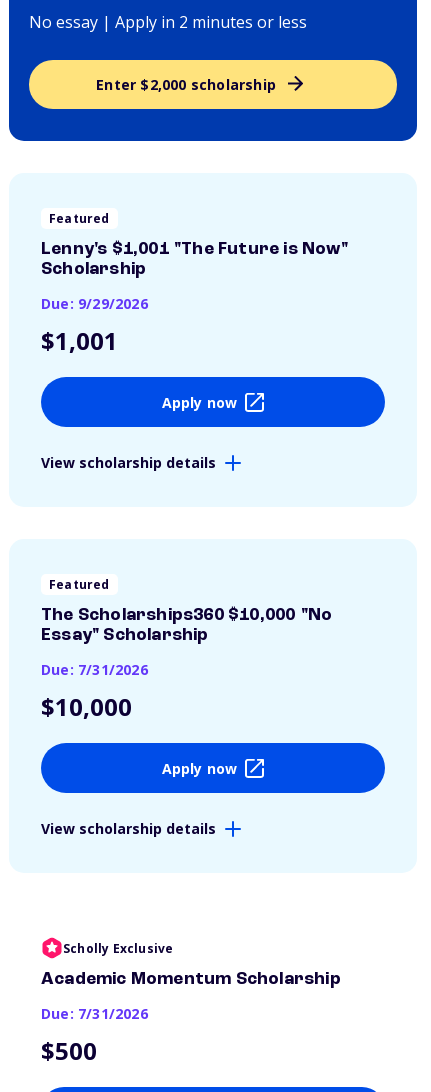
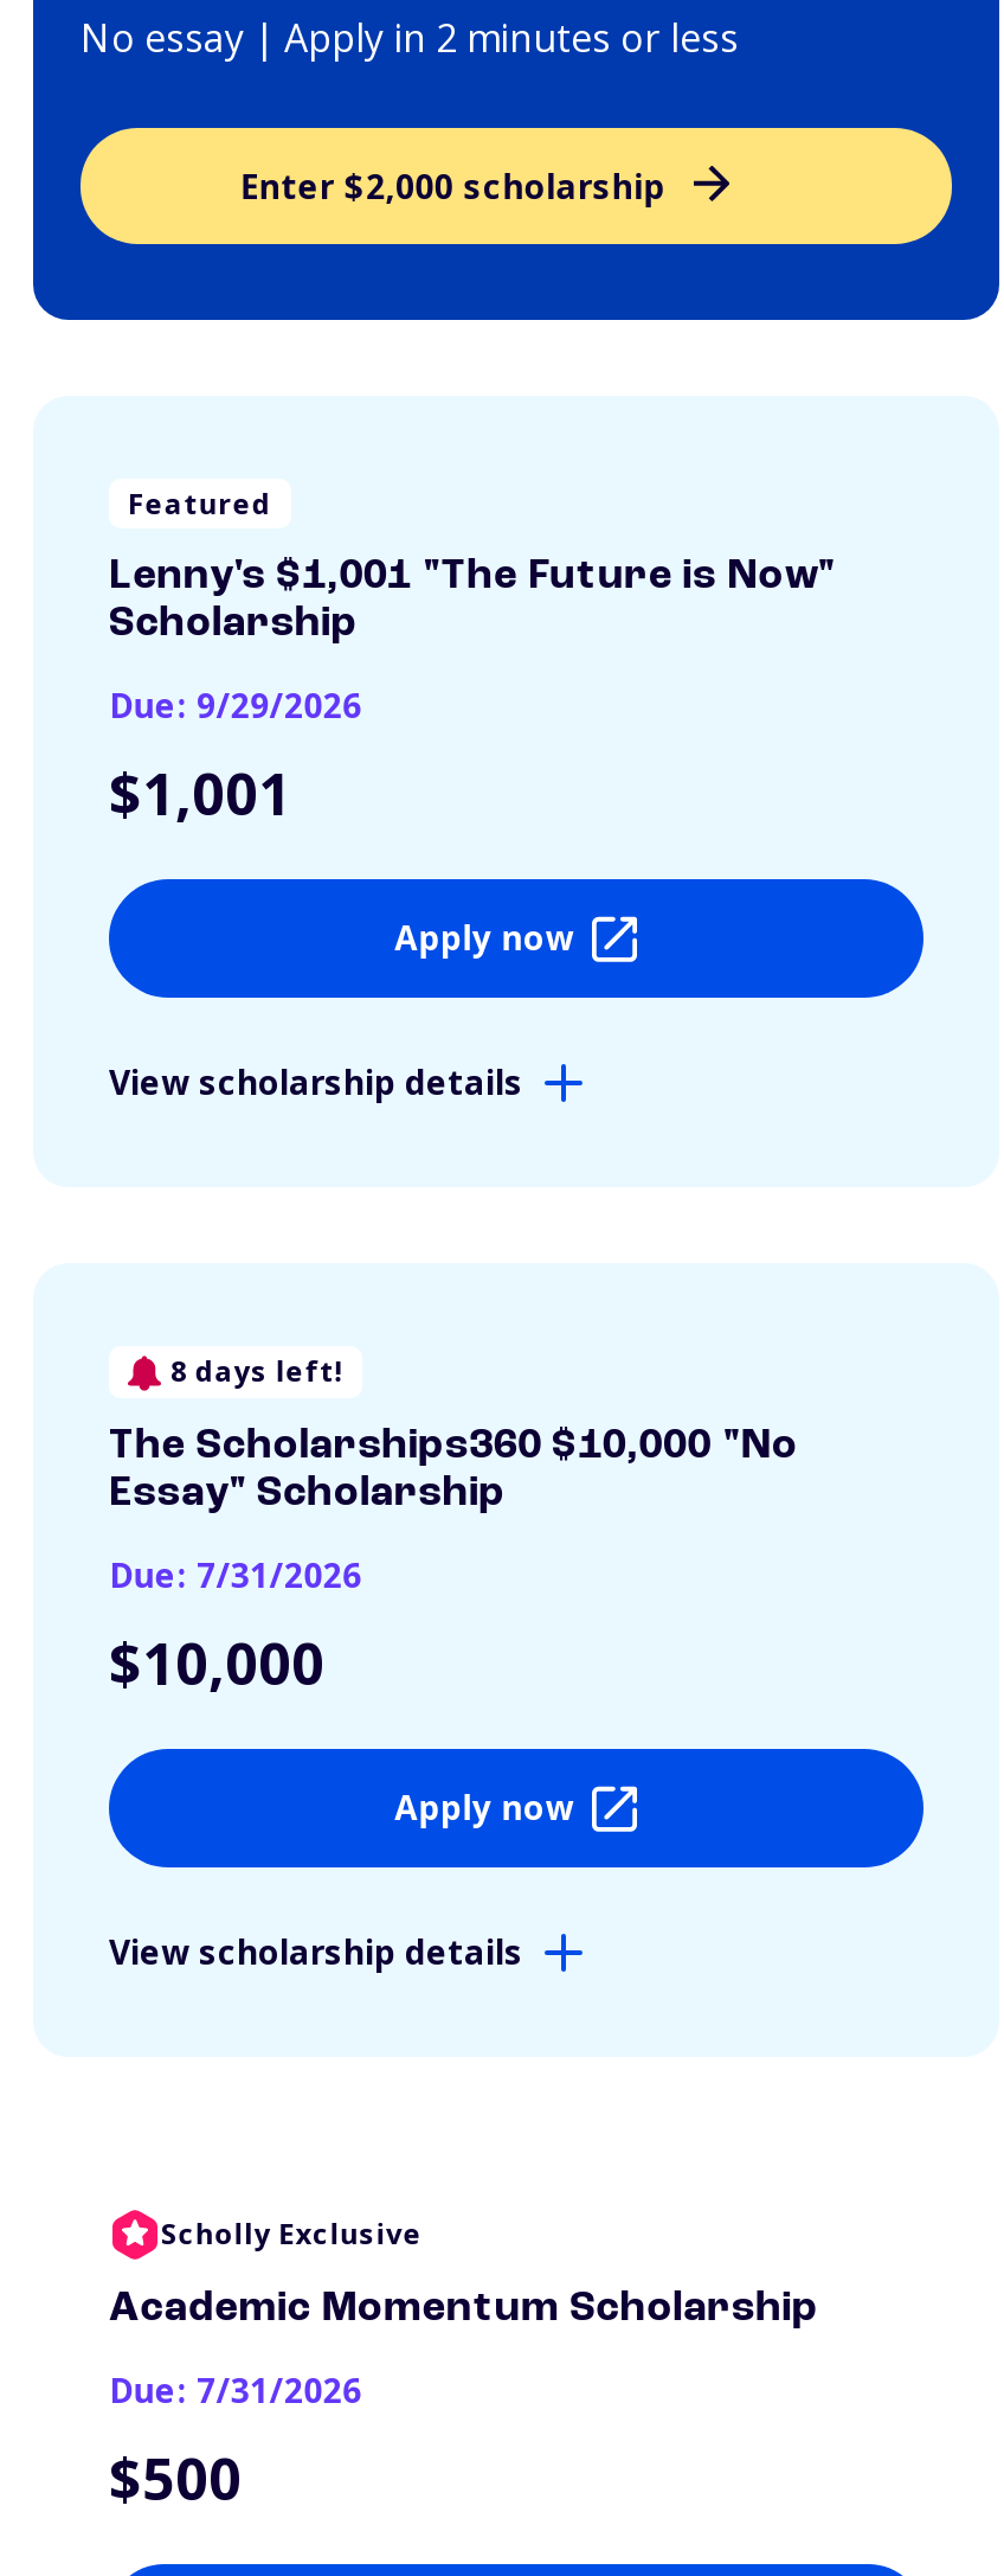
[49,576,110,593] Featured -> [170,1350,344,1390] 8 days left!

